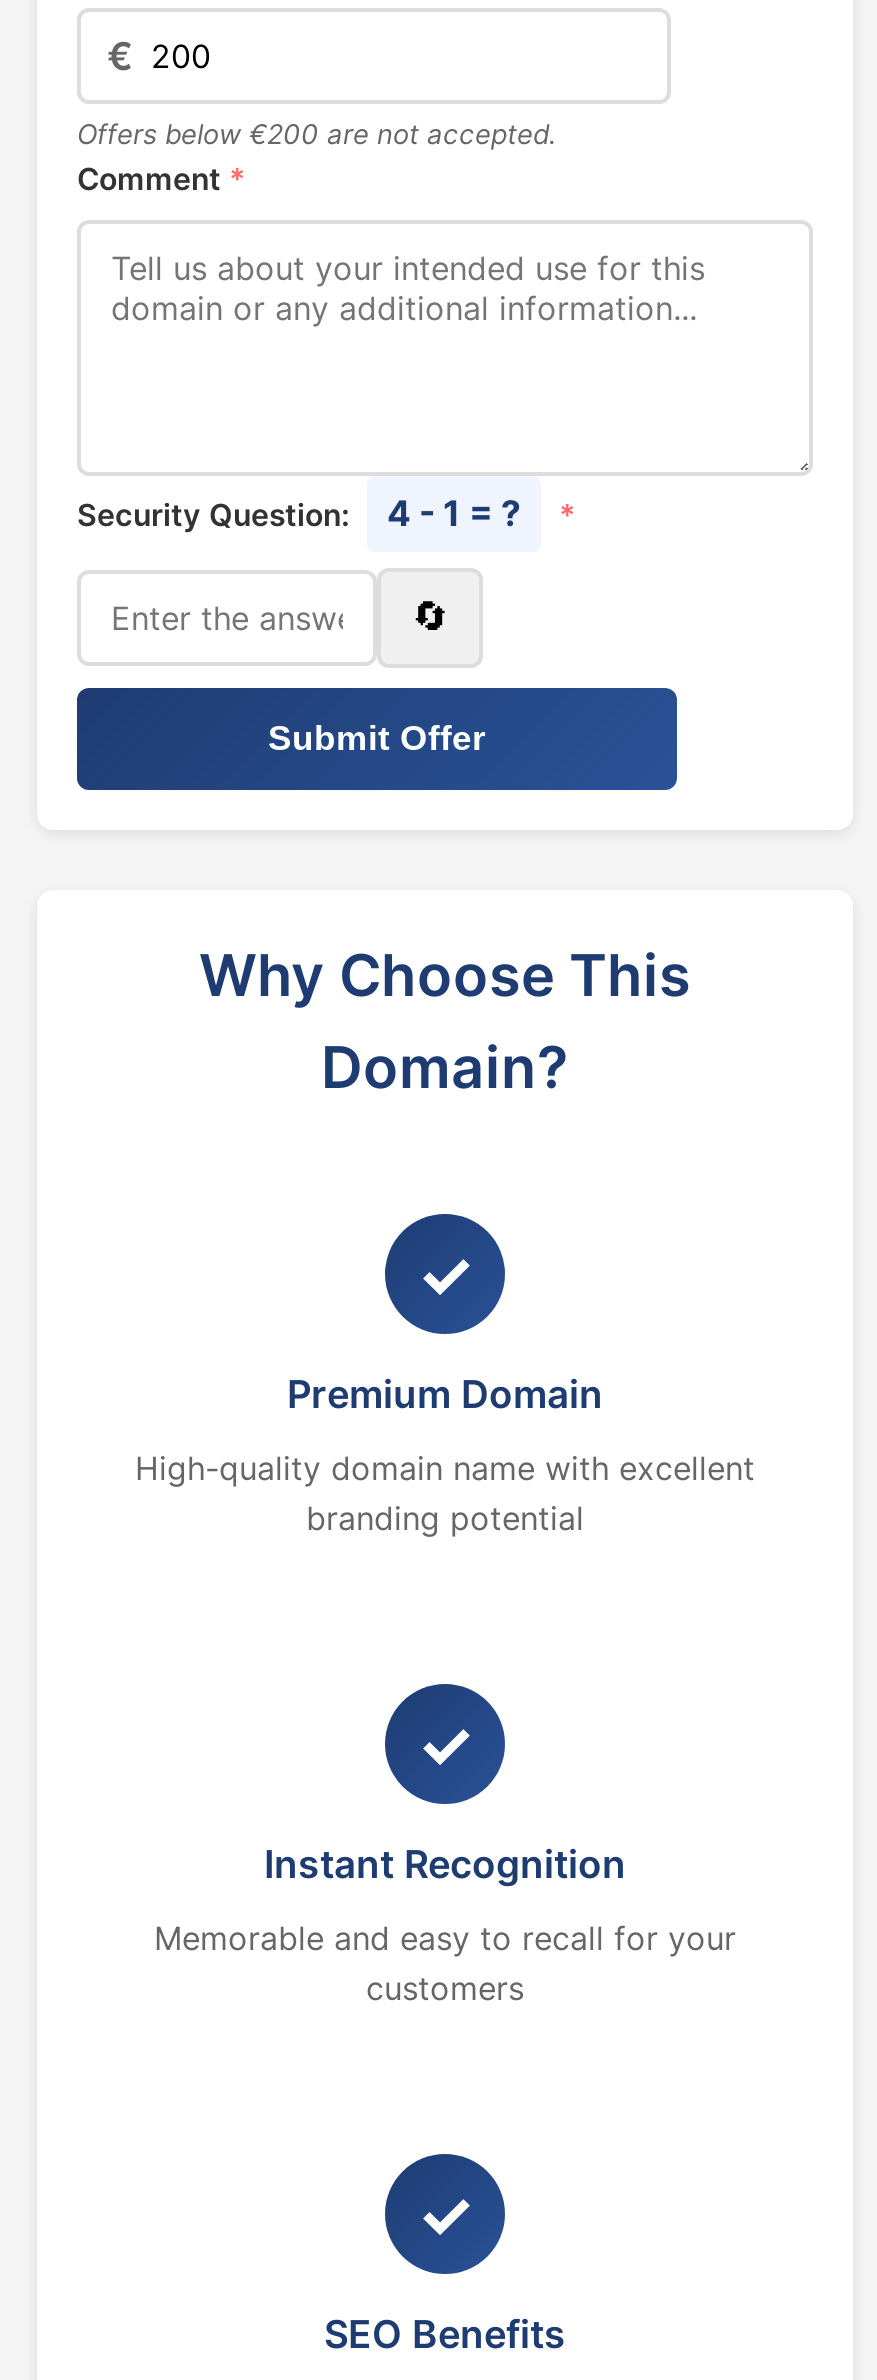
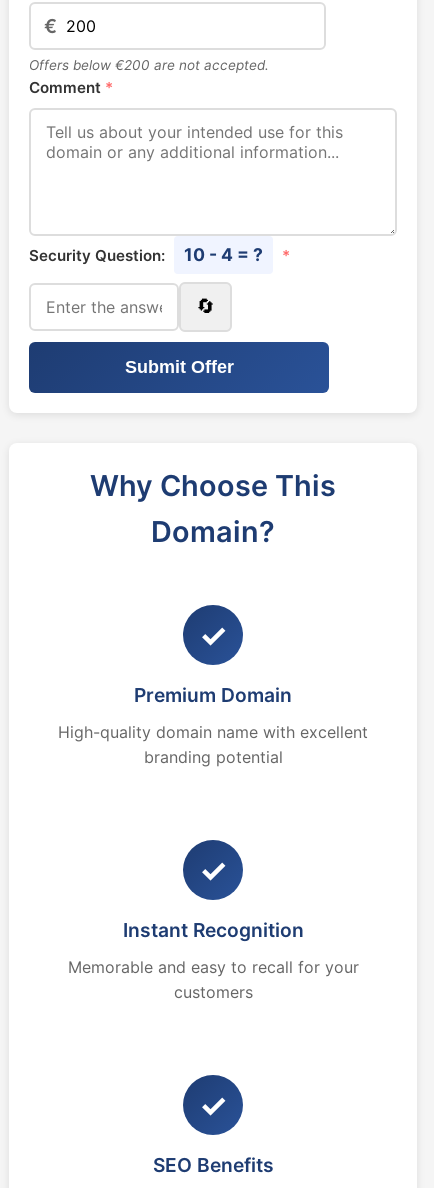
[387,492,521,534] 4 - 1 = ? -> [184,244,263,265] 10 - 4 = ?

